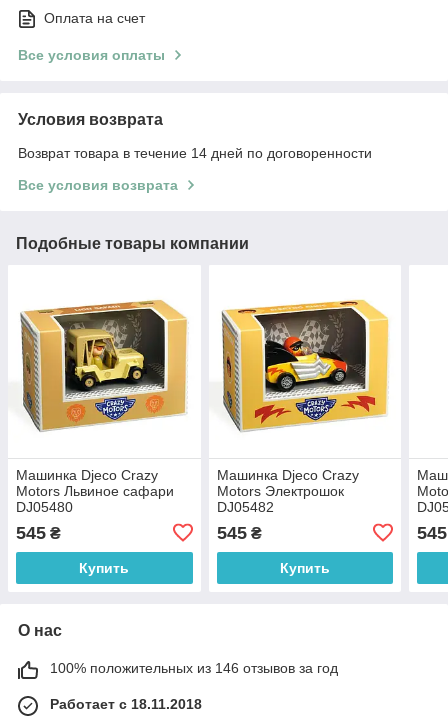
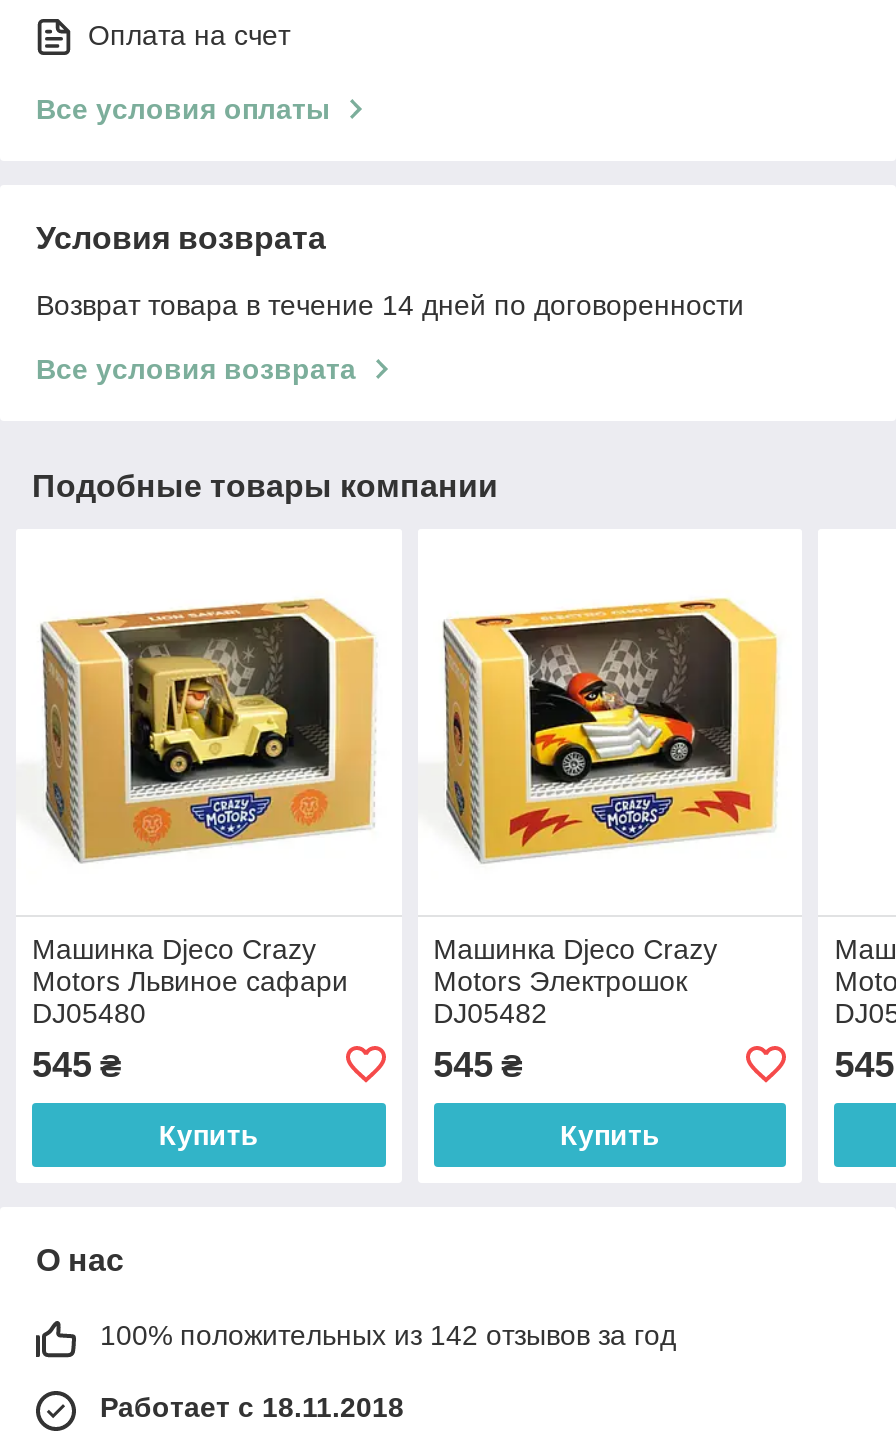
[50,660,338,676] 100% положительных из 146 отзывов за год -> [100,1319,676,1351] 100% положительных из 142 отзывов за год

